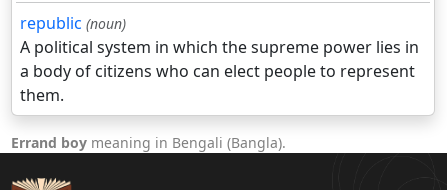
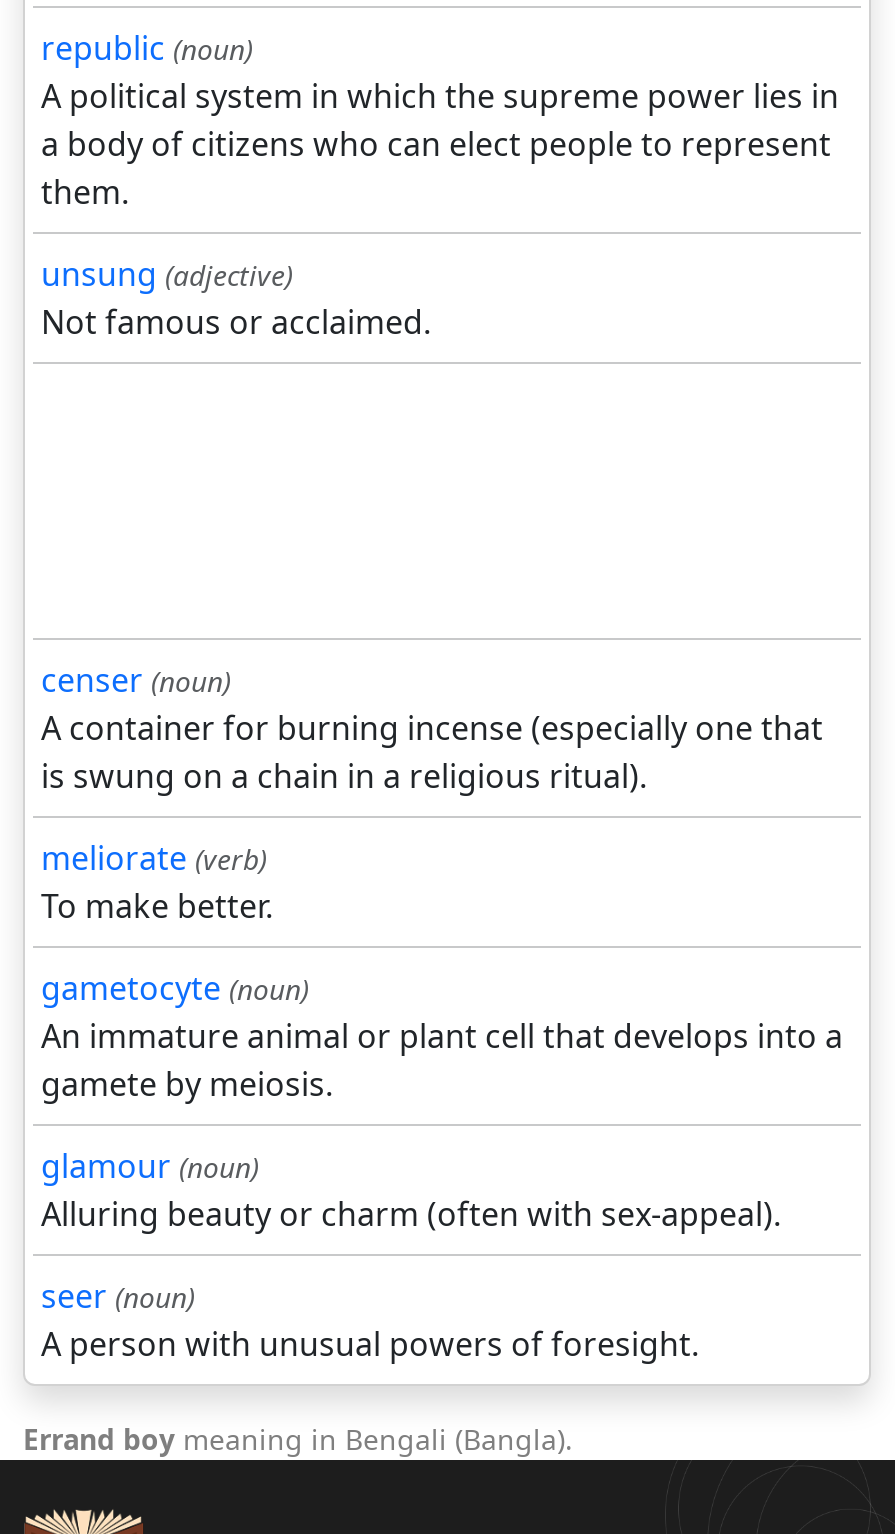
none -> [41,252,431,344] unsung (adjective) | Not famous or acclaimed.
none -> [41,658,843,1366] censer (noun) | A container for burning incense (especially one that | is swung on a chain in a religious ritual). | meliorate (verb) | To make better. | gametocyte (noun) | An immature animal or plant cell that develops into a | gamete by meiosis. | glamour (noun) | Alluring beauty or charm (often with sex-appeal). | seer (noun) | A person with unusual powers of foresight.

